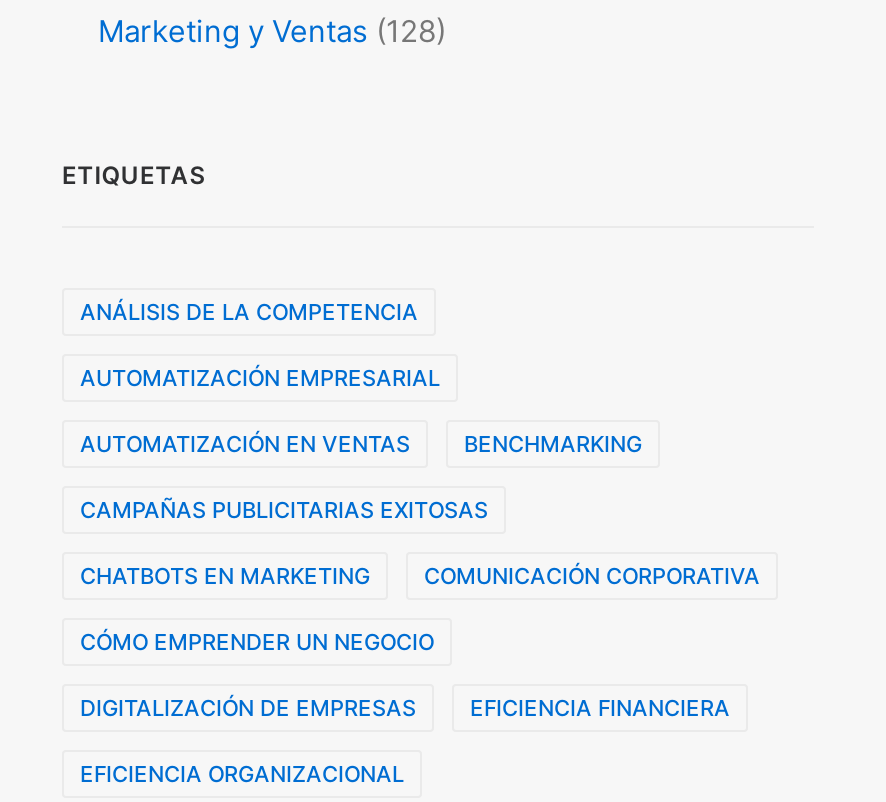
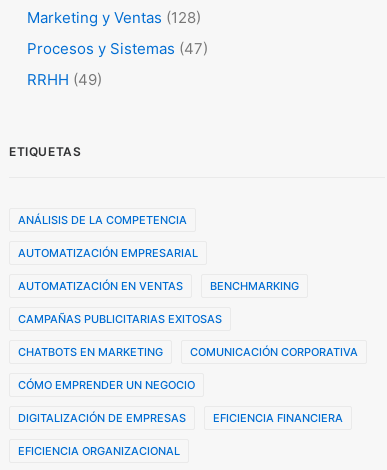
none -> [27,39,208,89] Procesos y Sistemas (47) | RRHH (49)

